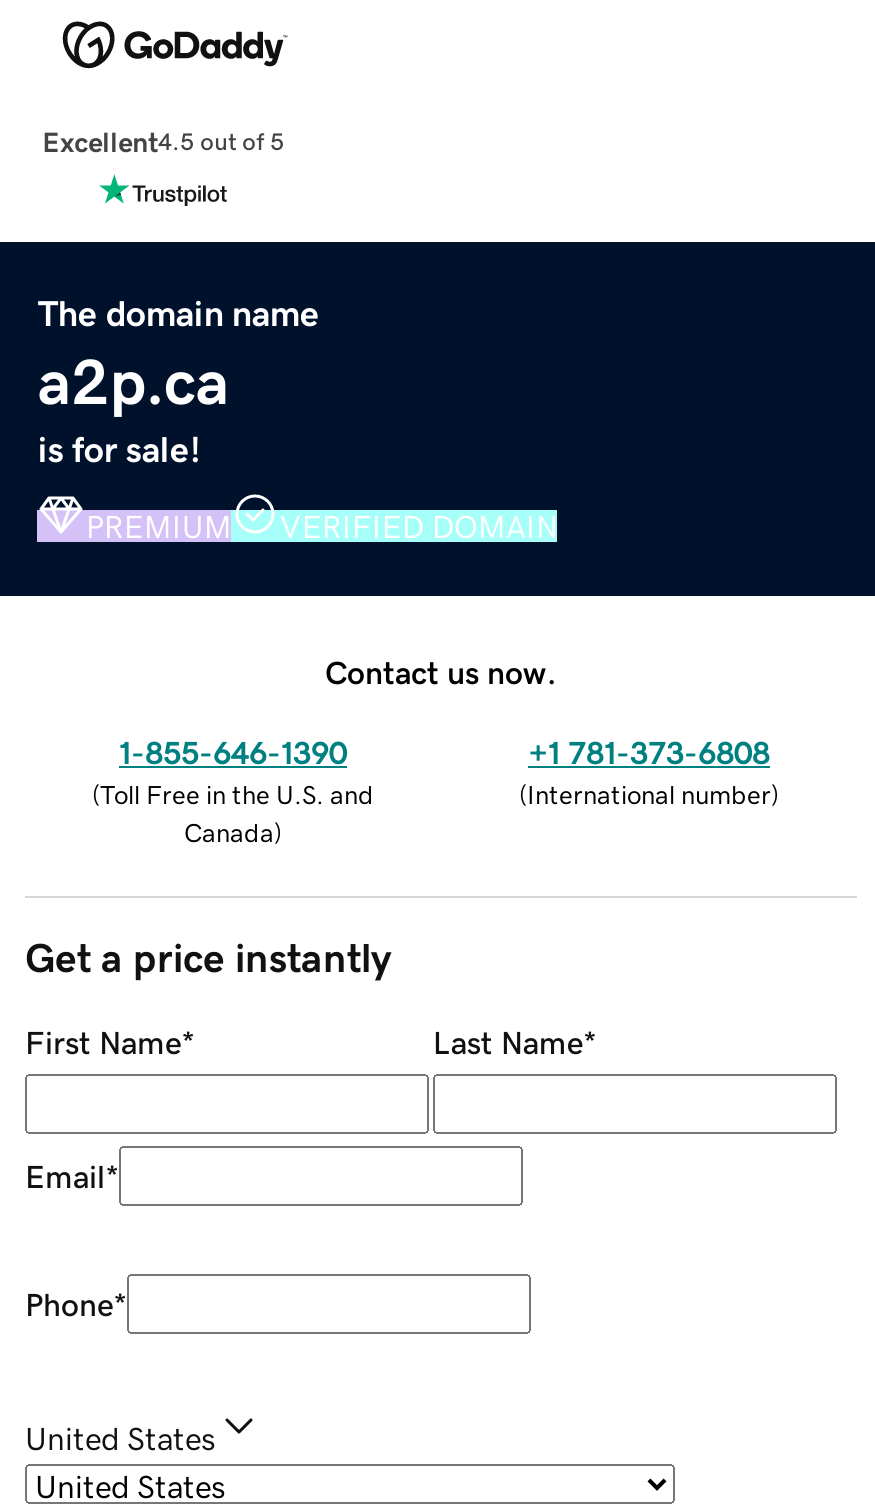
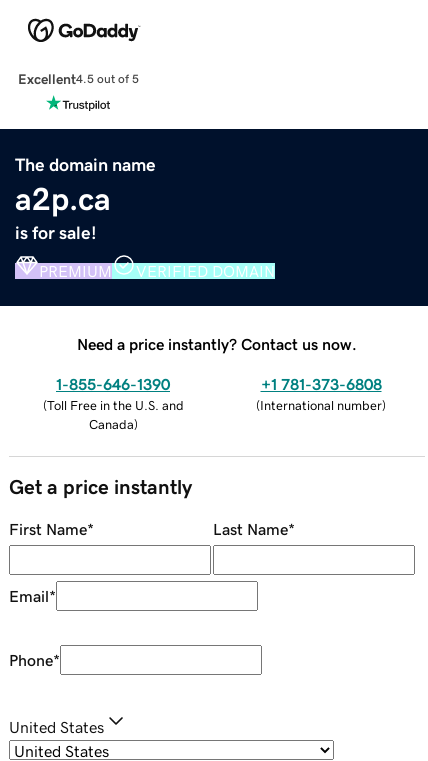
[325,655,557,687] Contact us now. -> [77,336,357,352] Need a price instantly? Contact us now.

